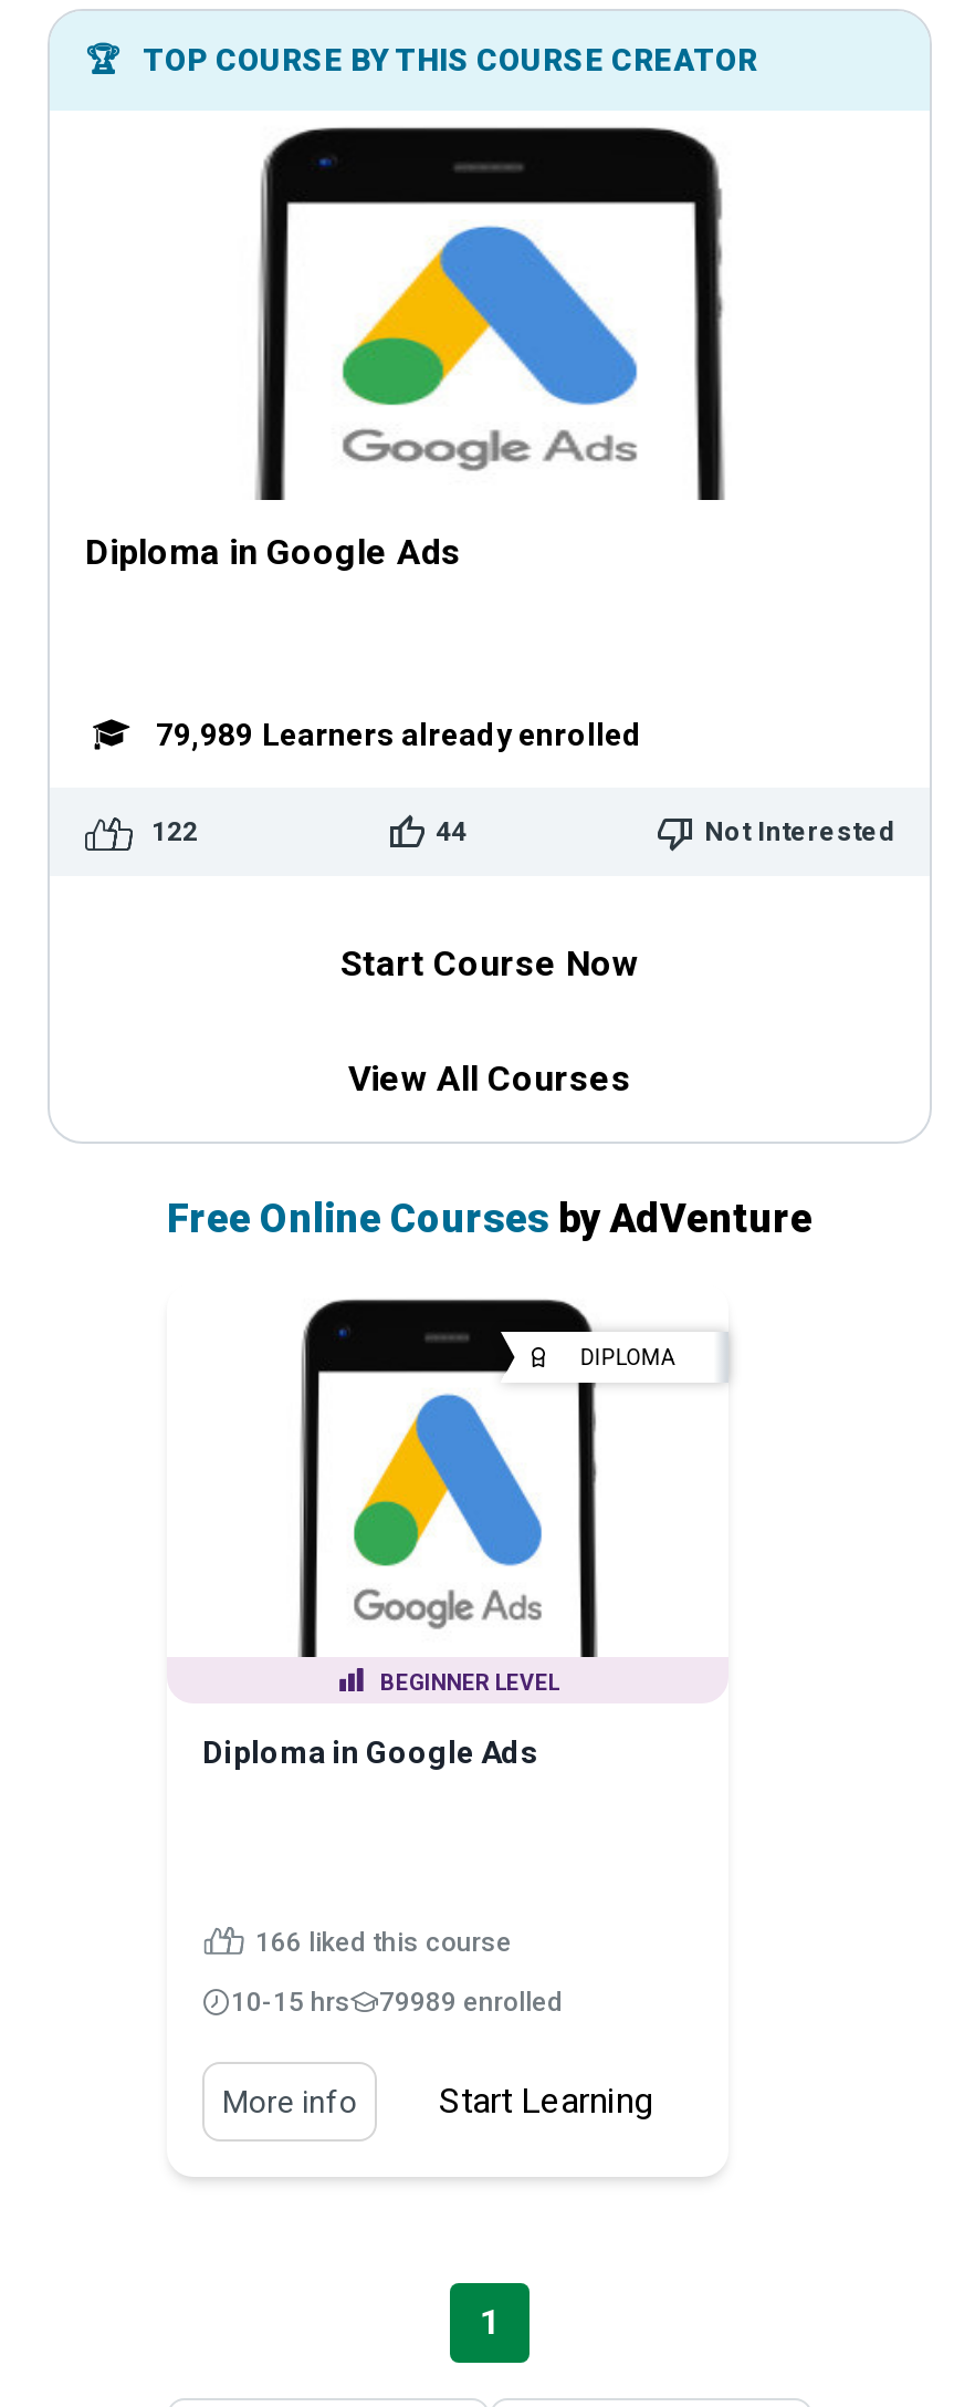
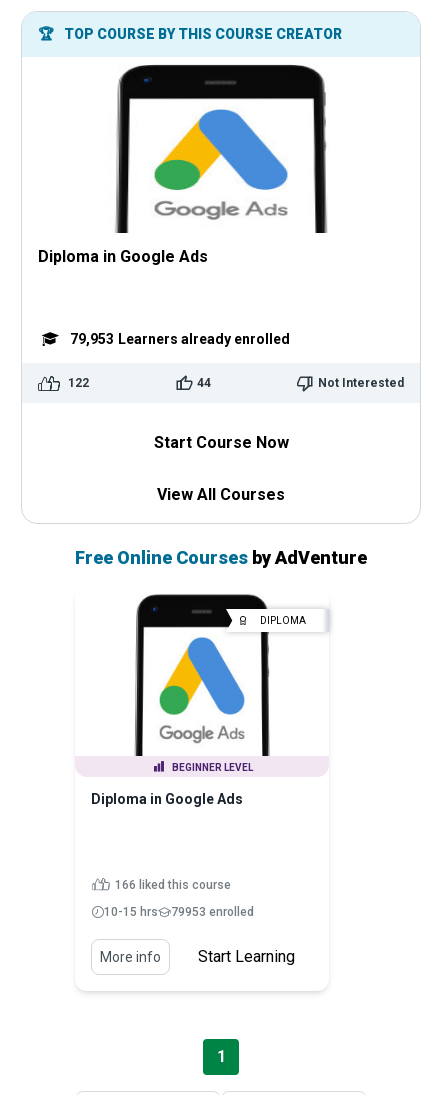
[156,716,642,751] 79,989 Learners already enrolled -> [70,330,290,346] 79,953 Learners already enrolled
[231,1987,563,2018] 10-15 hrs 79989 enrolled -> [104,905,254,919] 10-15 hrs 79953 enrolled

